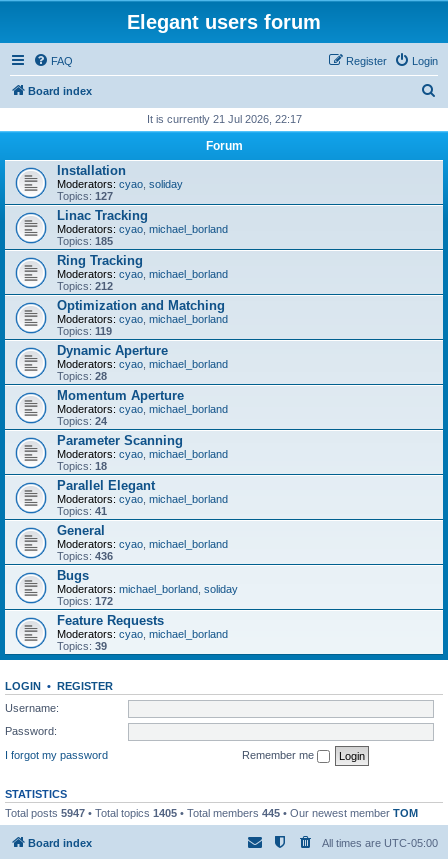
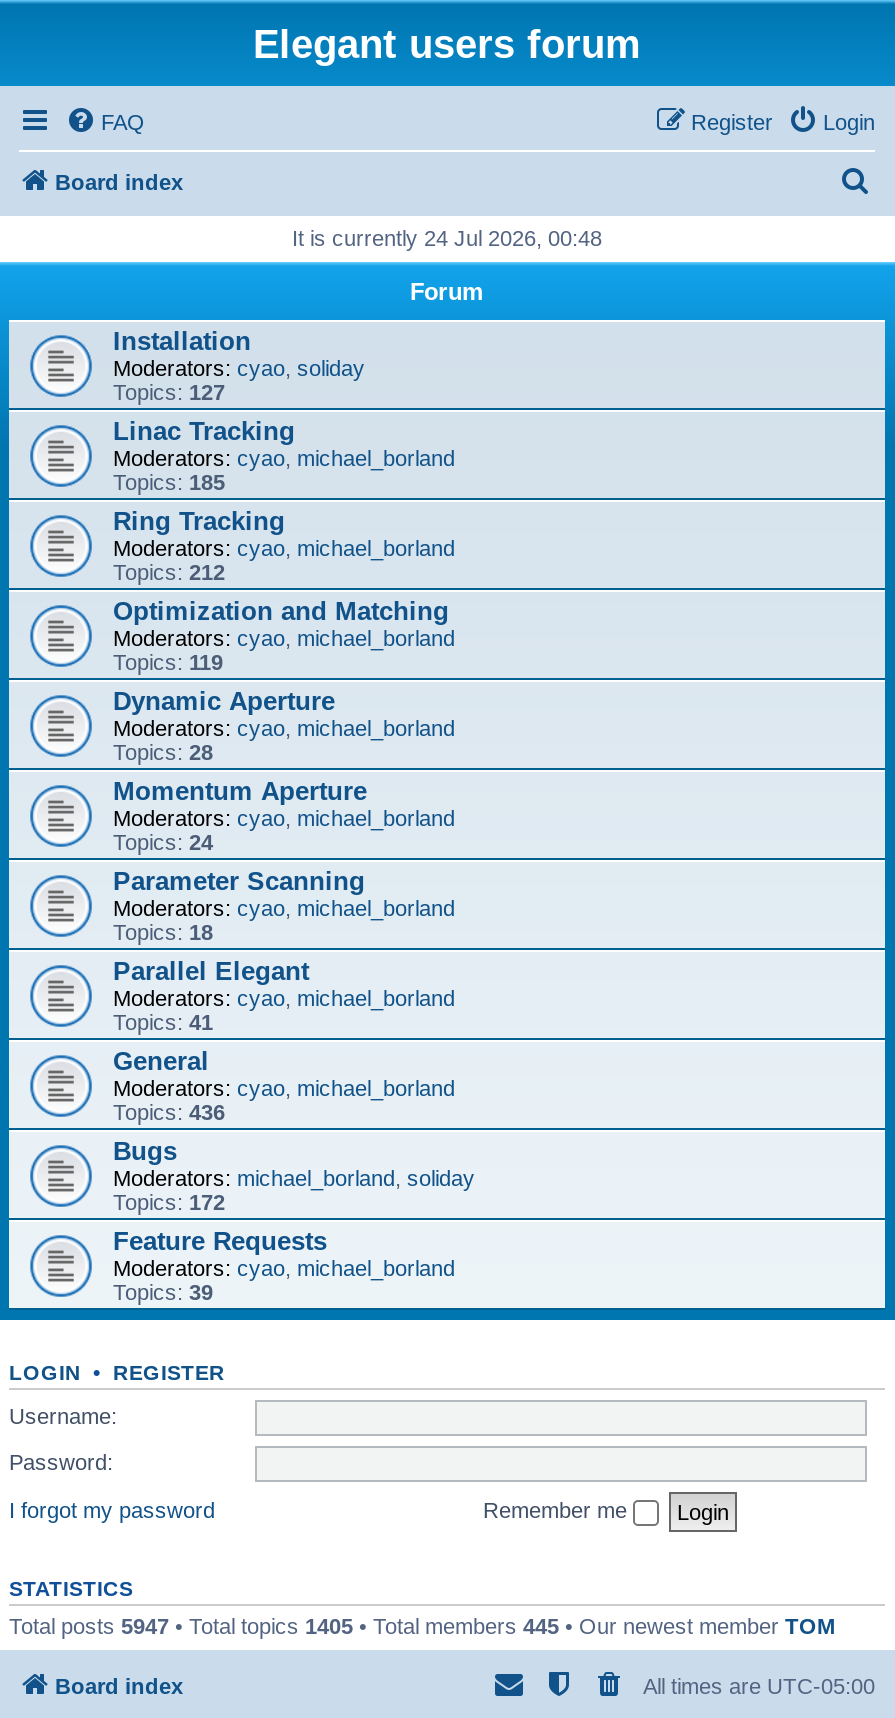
[146,113,301,125] It is currently 21 Jul 2026, 22:17 -> [292,226,602,250] It is currently 24 Jul 2026, 00:48

